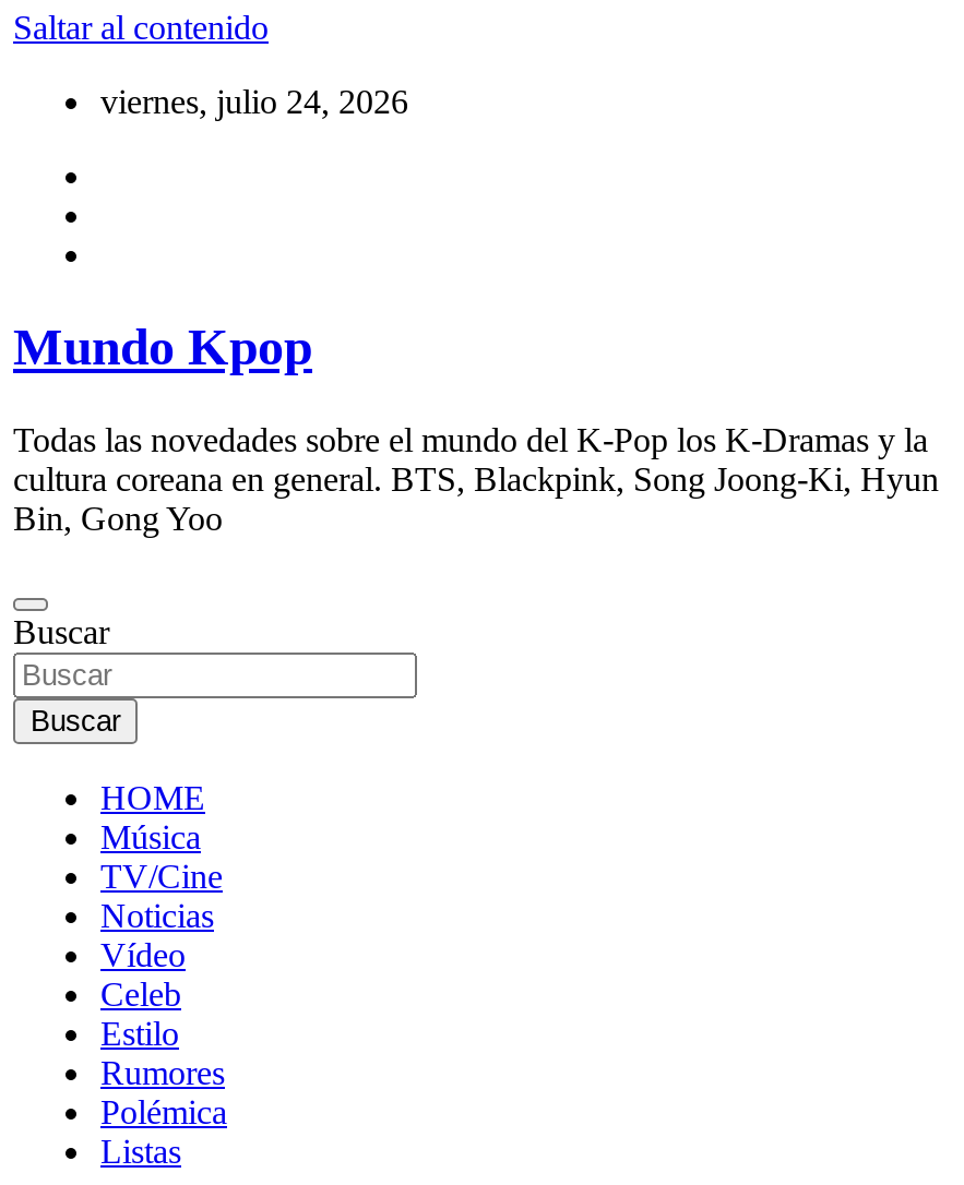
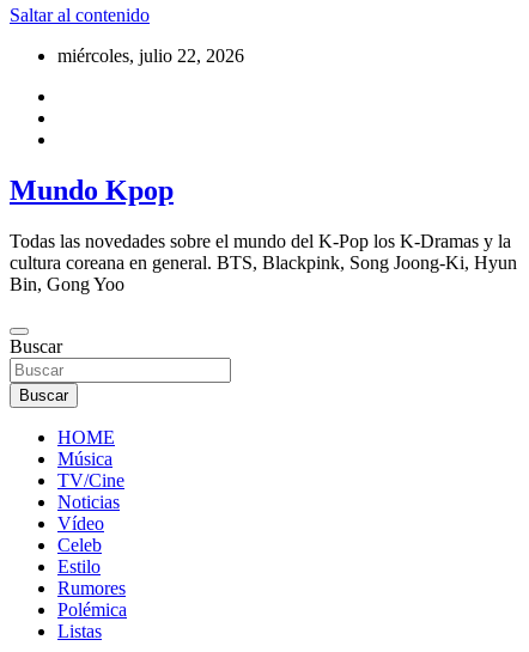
[100,83,408,120] viernes, julio 24, 2026 -> [57,45,244,66] miércoles, julio 22, 2026

